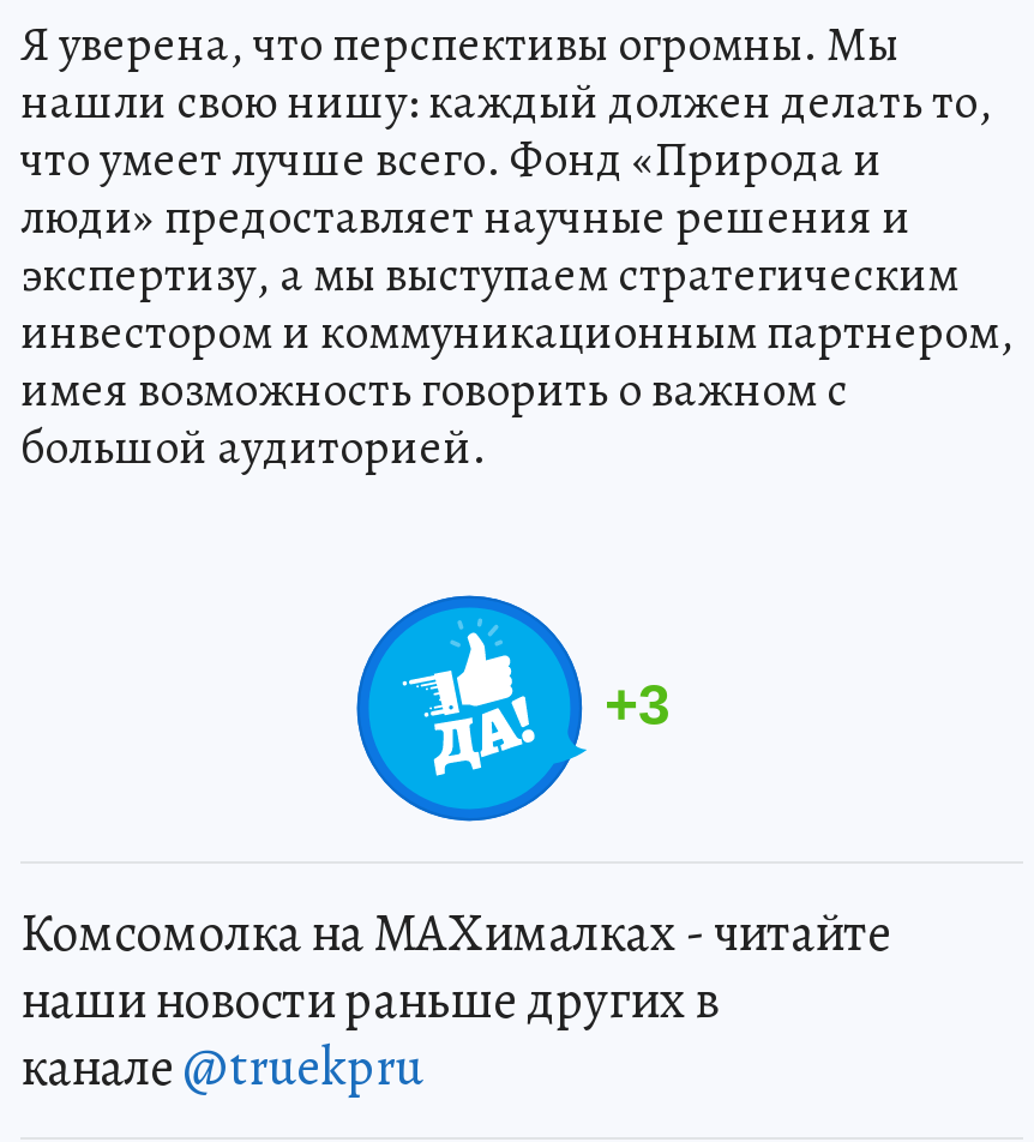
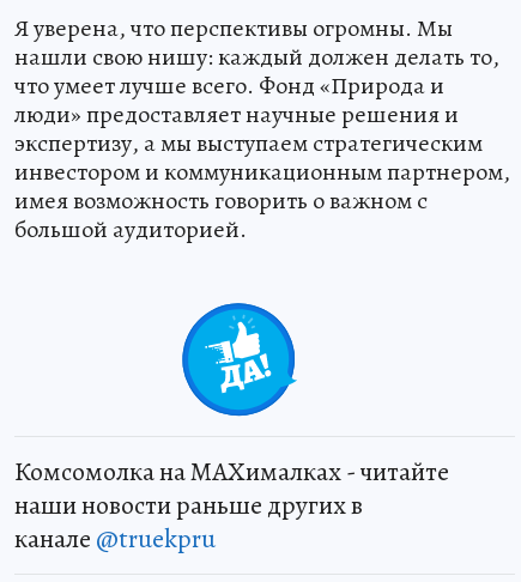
[605,671,669,738] +3 -> none

